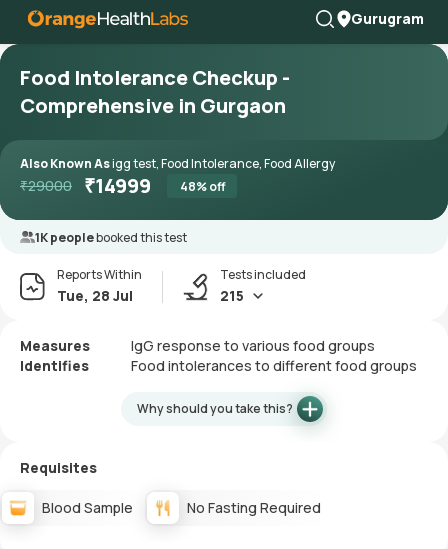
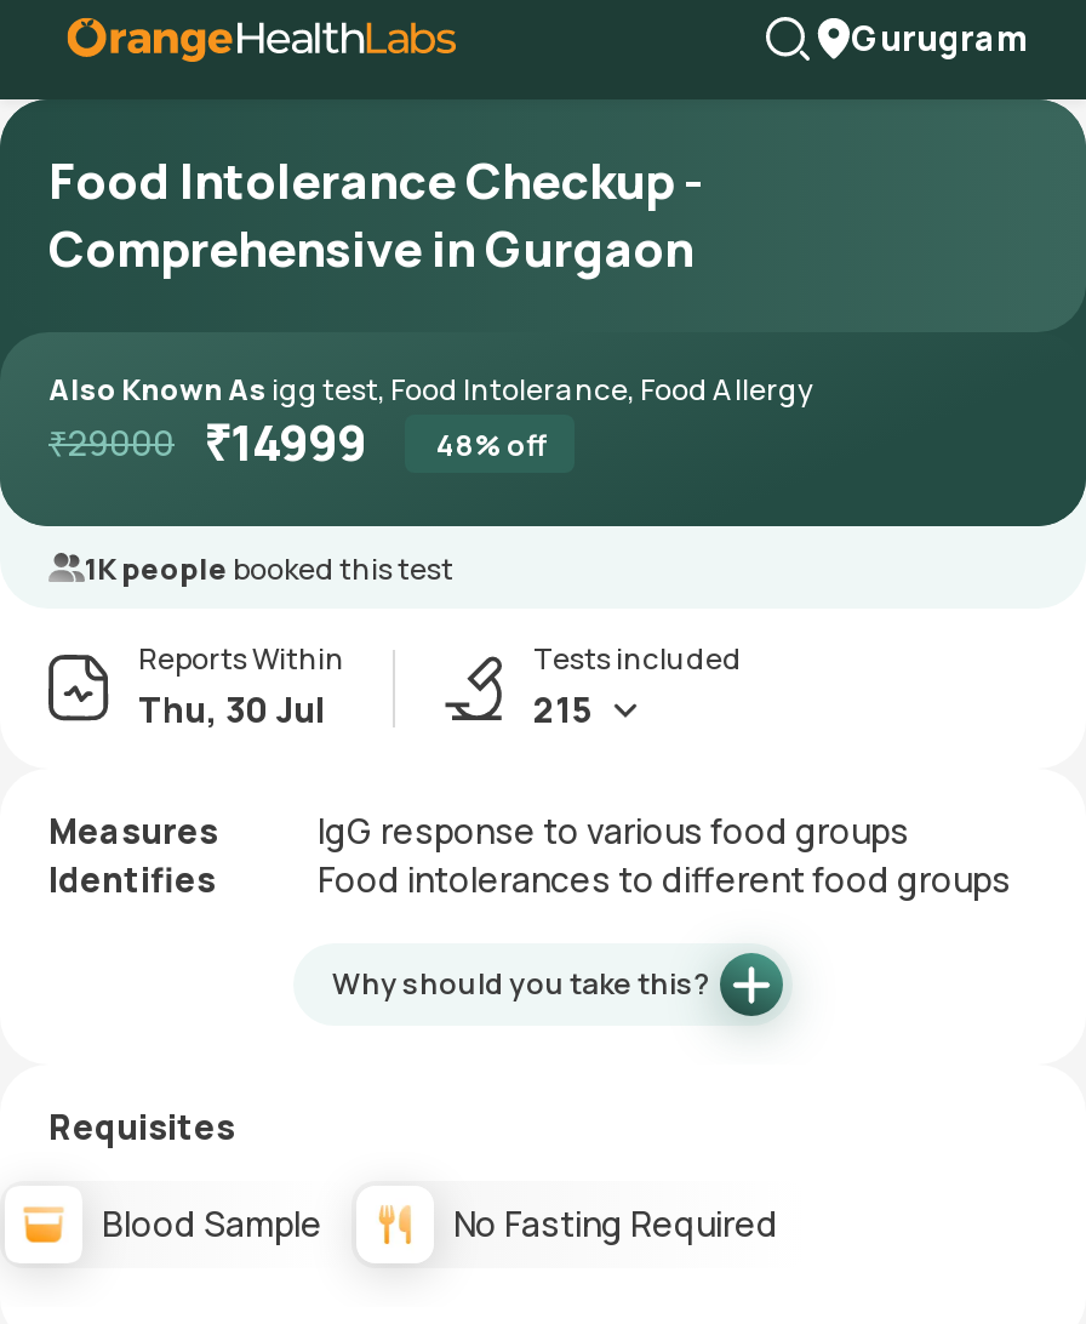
[57,286,133,305] Tue, 28 Jul -> [138,686,325,732] Thu, 30 Jul

